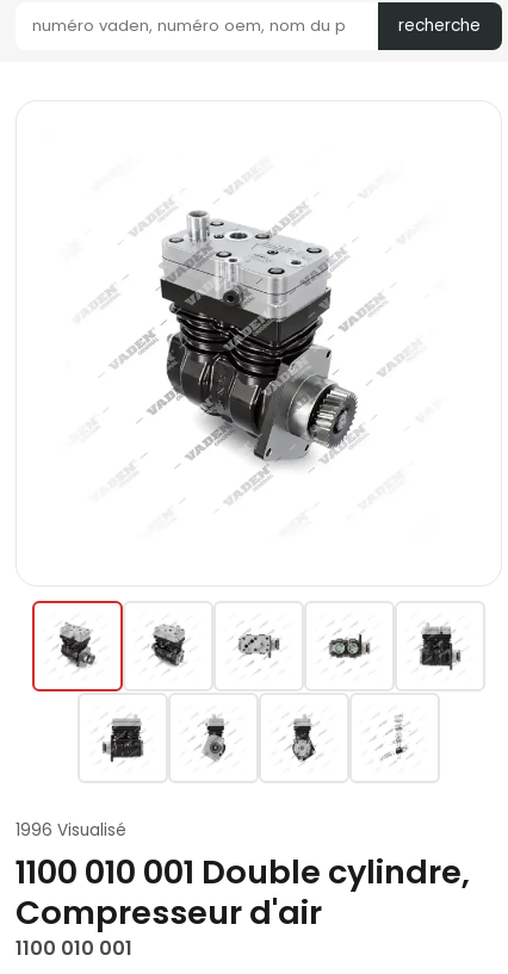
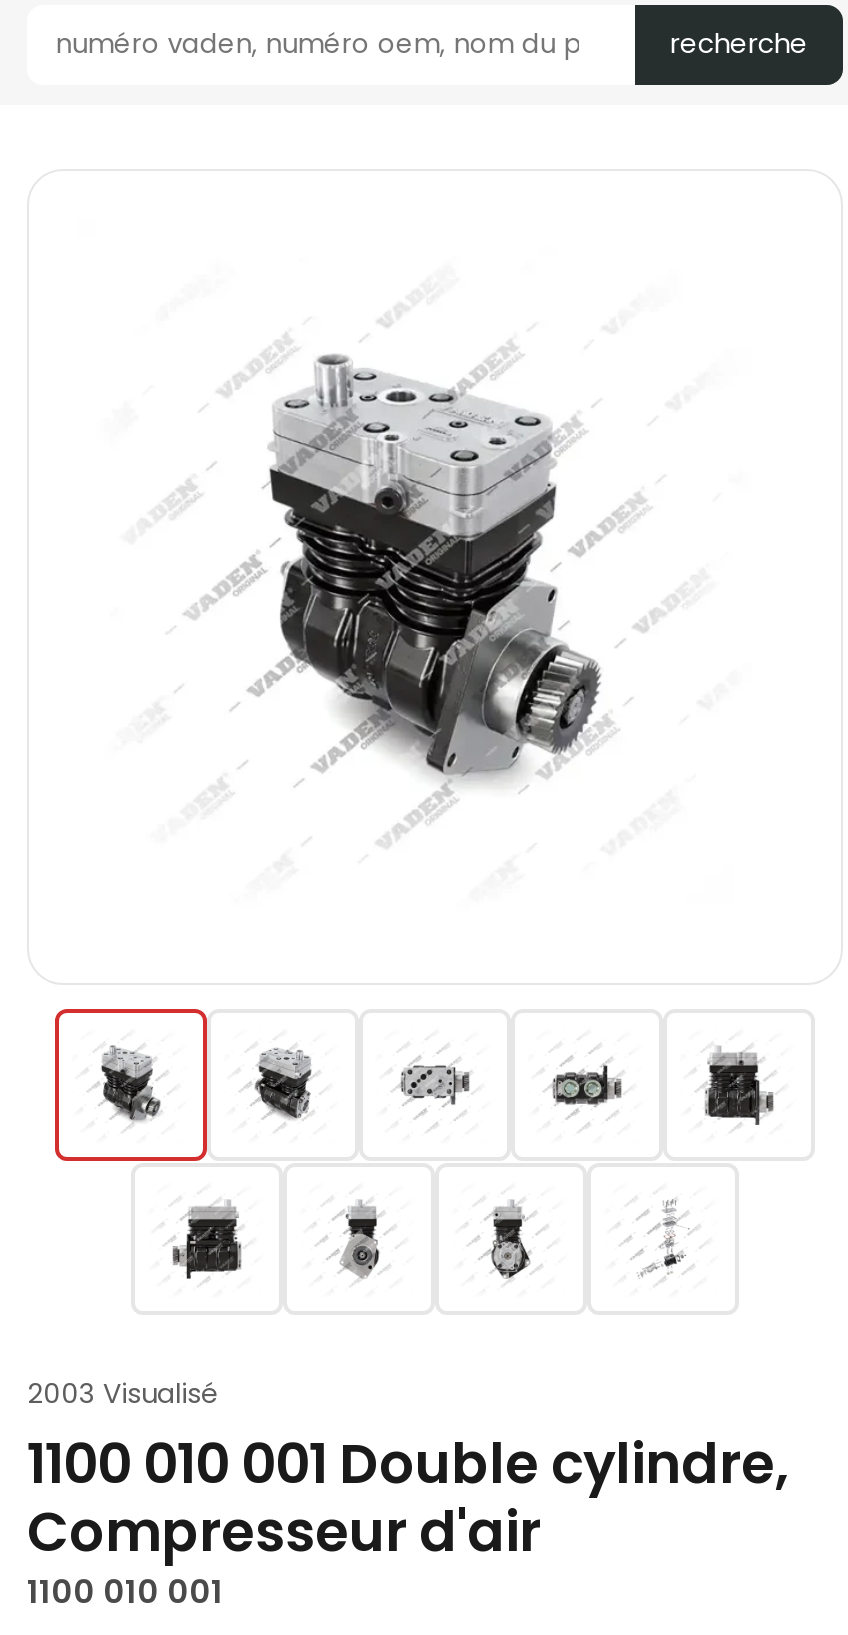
[16,819,126,842] 1996 Visualisé -> [27,1375,219,1413] 2003 Visualisé

